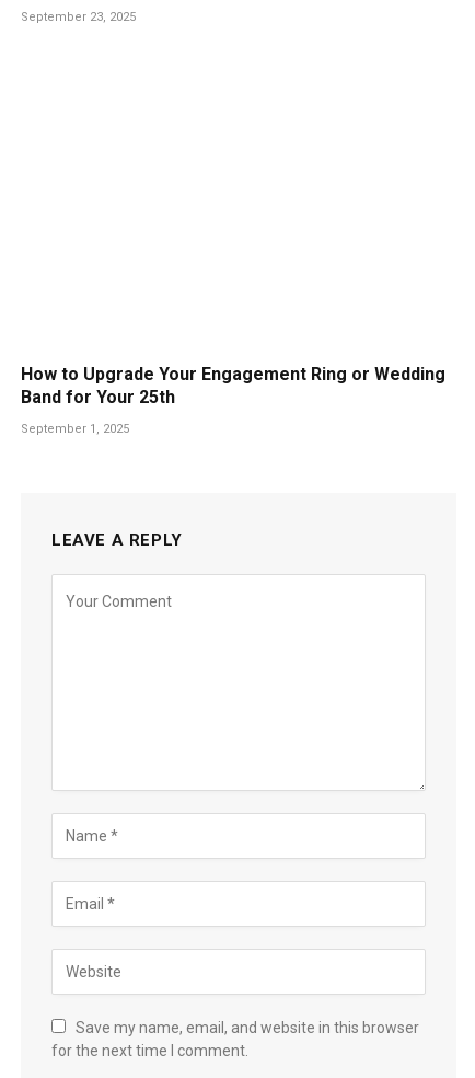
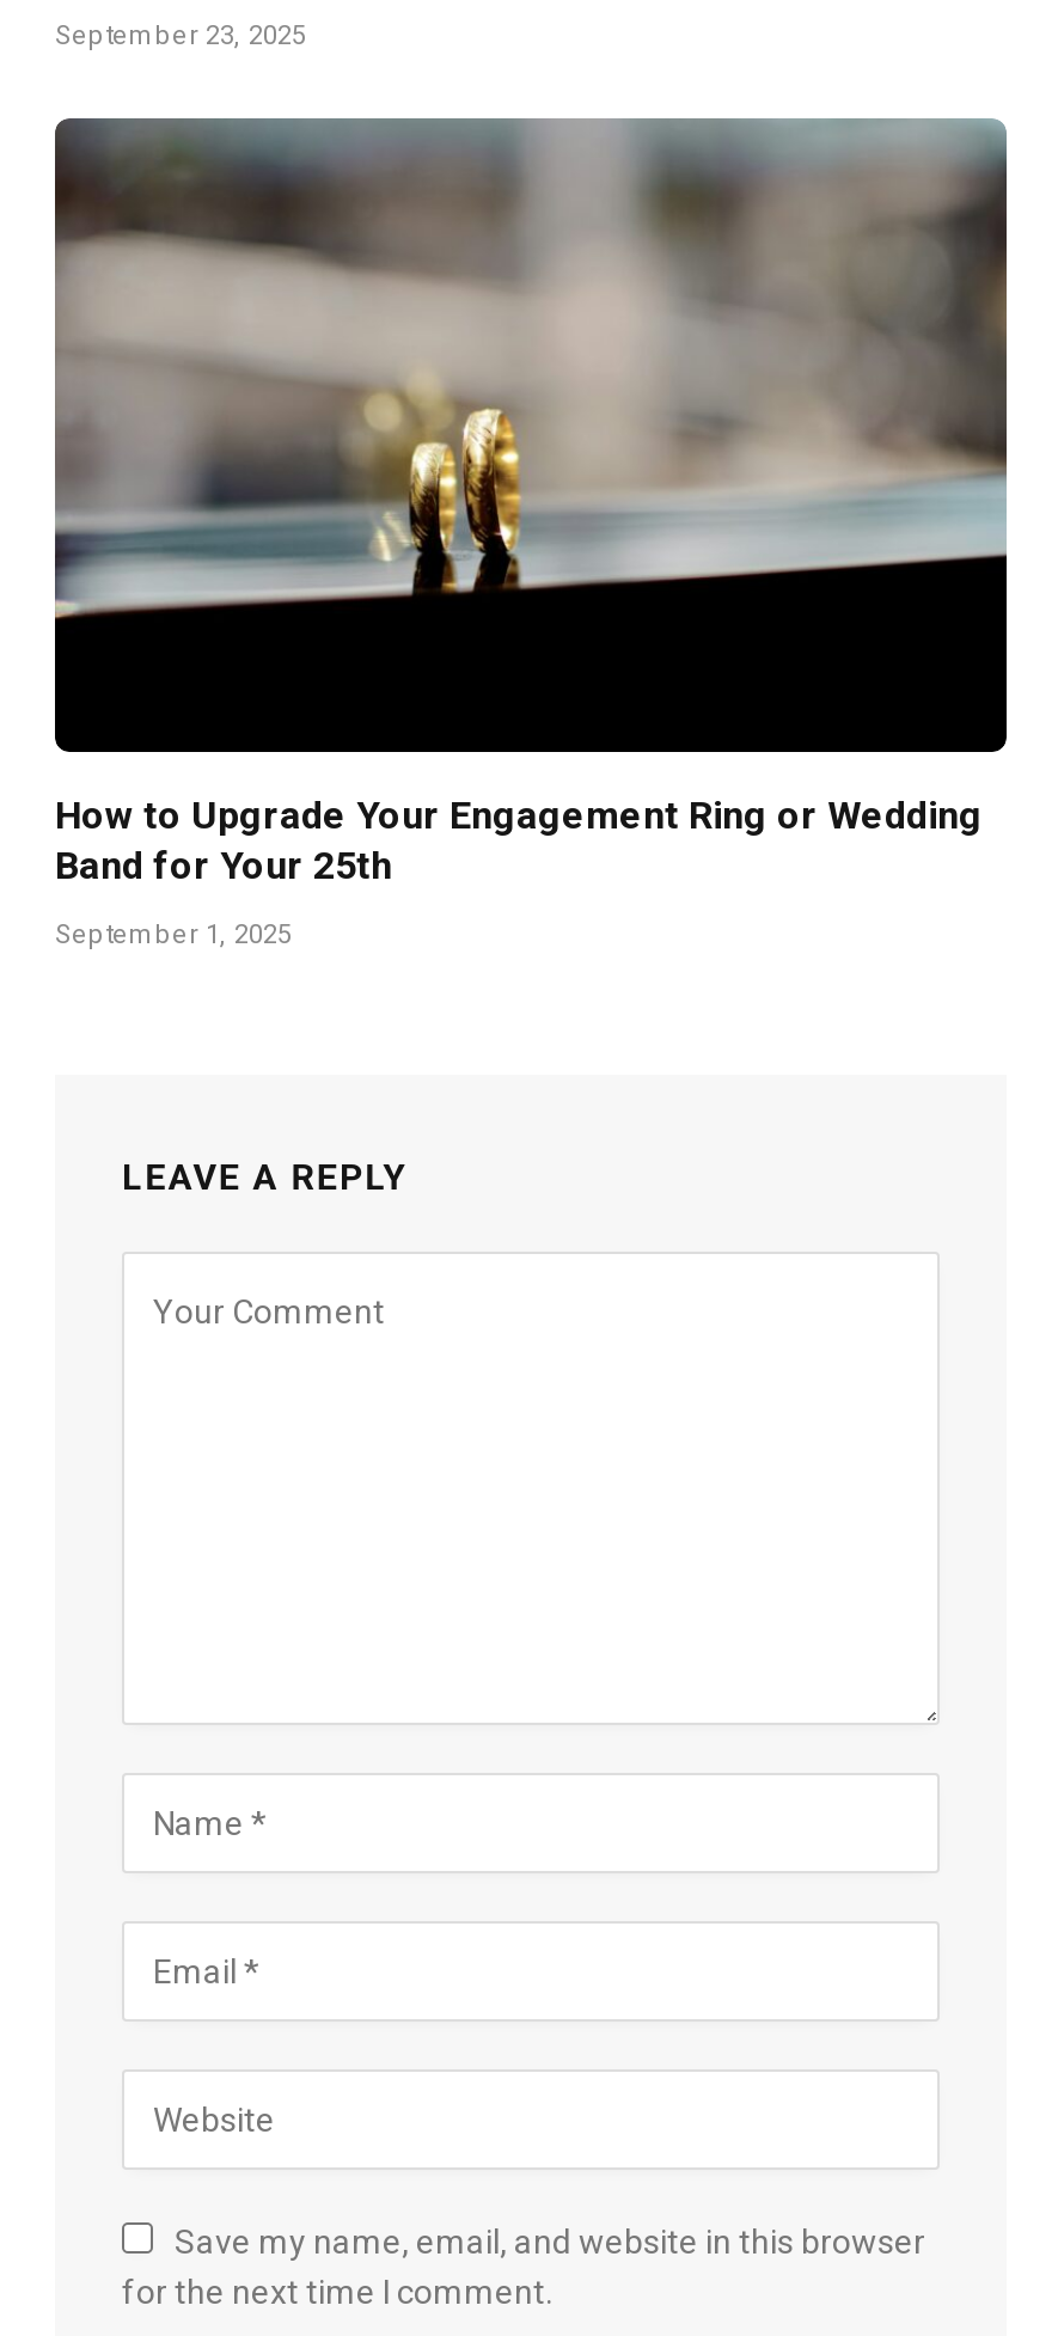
none -> [53,116,1009,754] [image]

